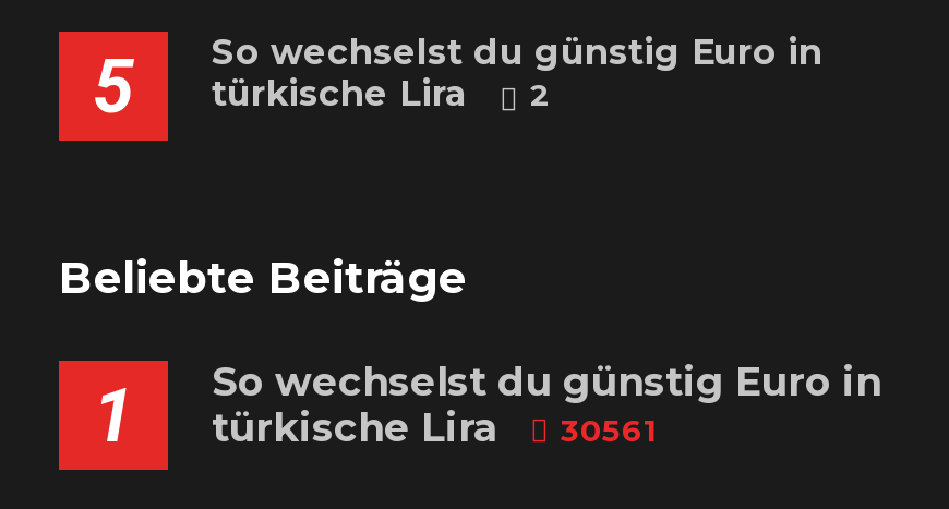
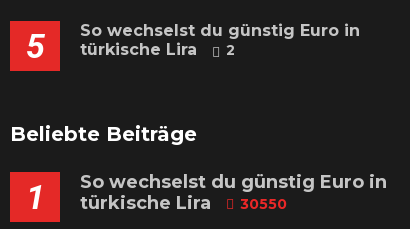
[93,358,881,459] 1 türkische Lira So wechselst du günstig Euro in 30561 -> [25,171,387,217] 1 türkische Lira So wechselst du günstig Euro in 30550

